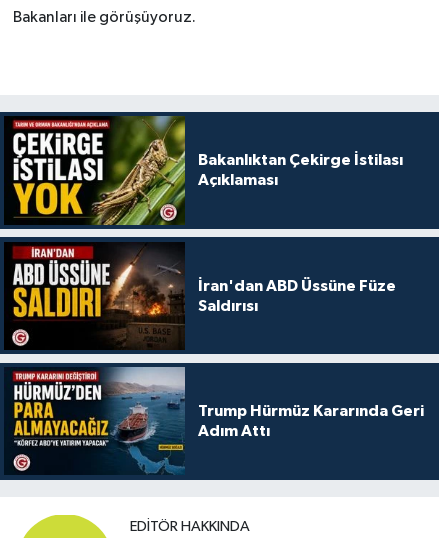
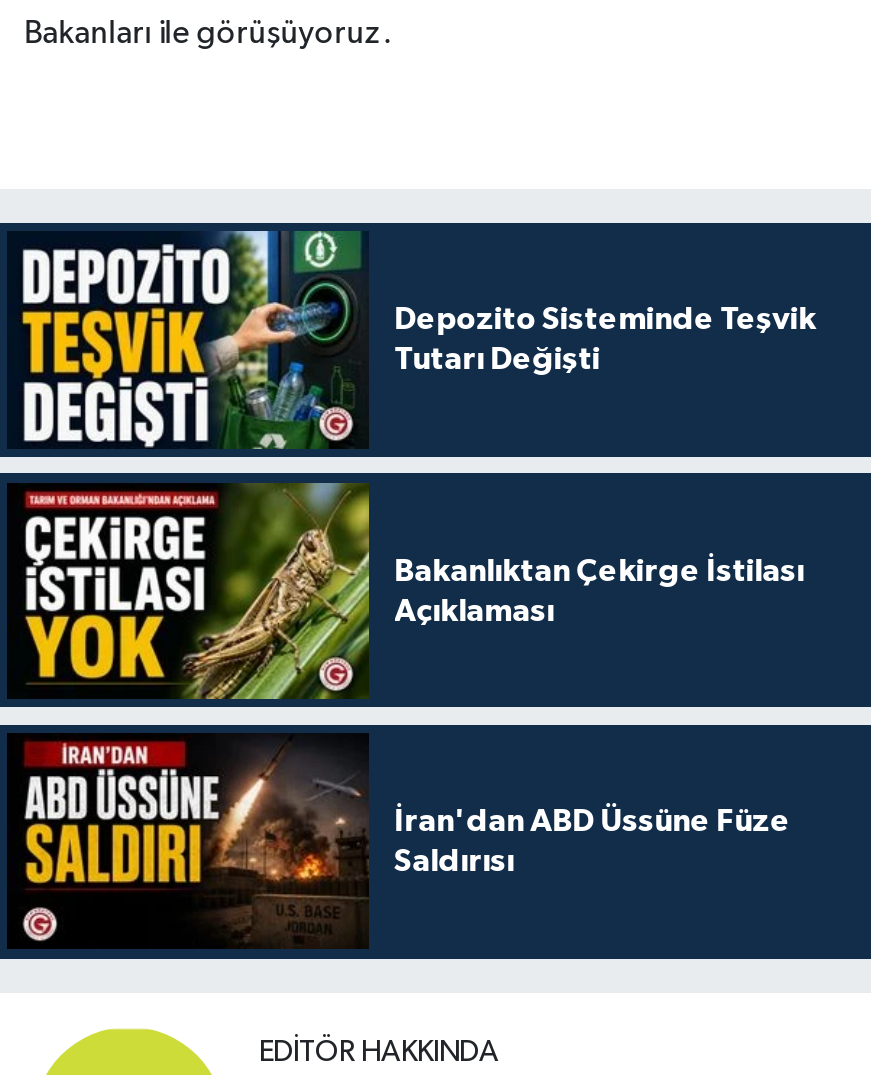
none -> [13,229,816,449] [image] | Depozito Sisteminde Teşvik | Tutarı Değişti
moved [6,115,403,314] -> [11,479,804,877]: [image] | Bakanlıktan Çekirge İstilası | Açıklaması | İran'dan ABD Üssüne Füze | Saldırısı
[6,366,424,475] [image] | Trump Hürmüz Kararında Geri | Adım Attı -> none

